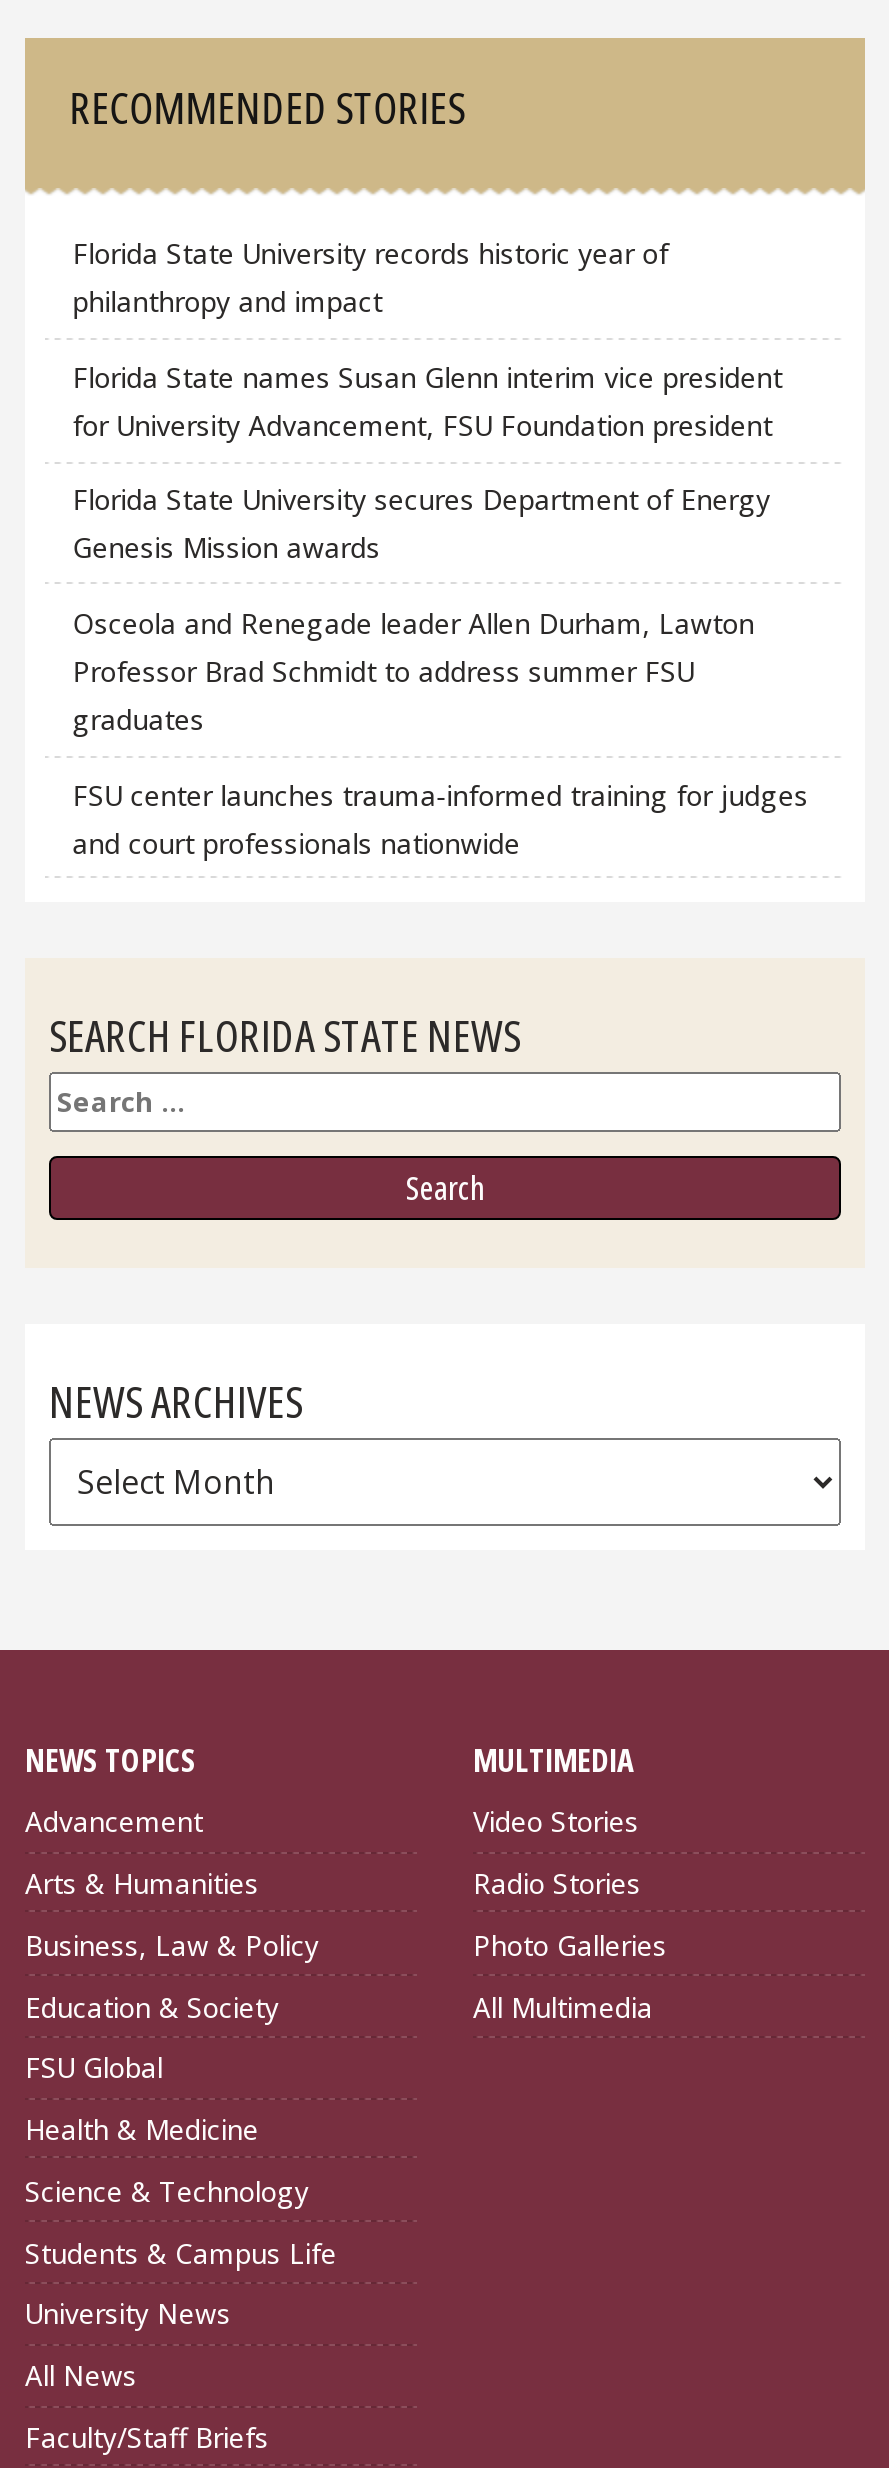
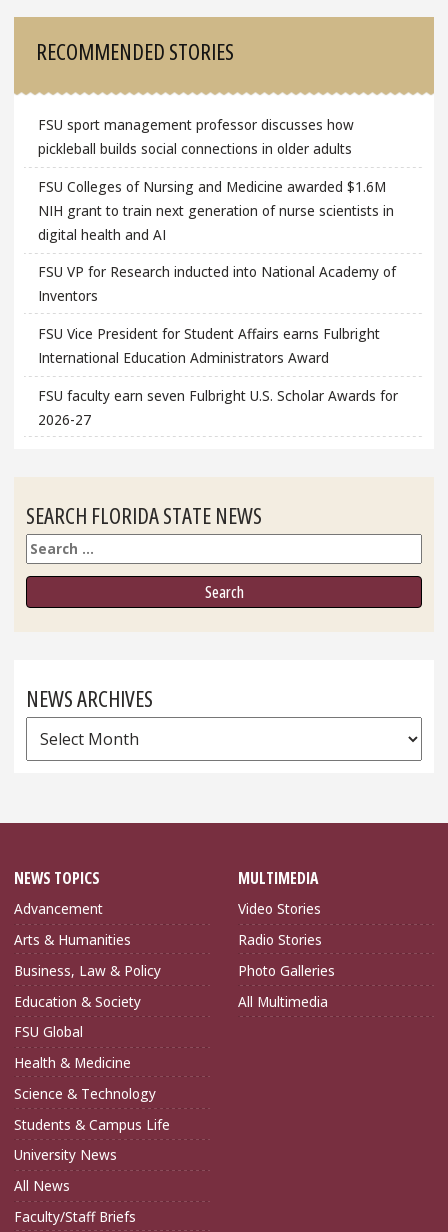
[73,234,669,320] Florida State University records historic year of | philanthropy and impact -> [38,115,354,158] FSU sport management professor discusses how | pickleball builds social connections in older adults
[73,358,783,444] Florida State names Susan Glenn interim vice president | for University Advancement, FSU Foundation president -> [38,177,394,244] FSU Colleges of Nursing and Medicine awarded $1.6M | NIH grant to train next generation of nurse scientists in | digital health and AI
[73,481,771,567] Florida State University secures Department of Energy | Genesis Mission awards -> [38,262,396,305] FSU VP for Research inducted into National Academy of | Inventors
[73,604,755,738] Osceola and Renegade leader Allen Durham, Lawton | Professor Brad Schmidt to address summer FSU | graduates -> [38,324,380,367] FSU Vice President for Student Affairs earns Fulbright | International Education Administrators Award
[73,775,809,861] FSU center launches trauma-informed training for judges | and court professionals nationwide -> [38,386,398,429] FSU faculty earn seven Fulbright U.S. Scholar Awards for | 2026-27

